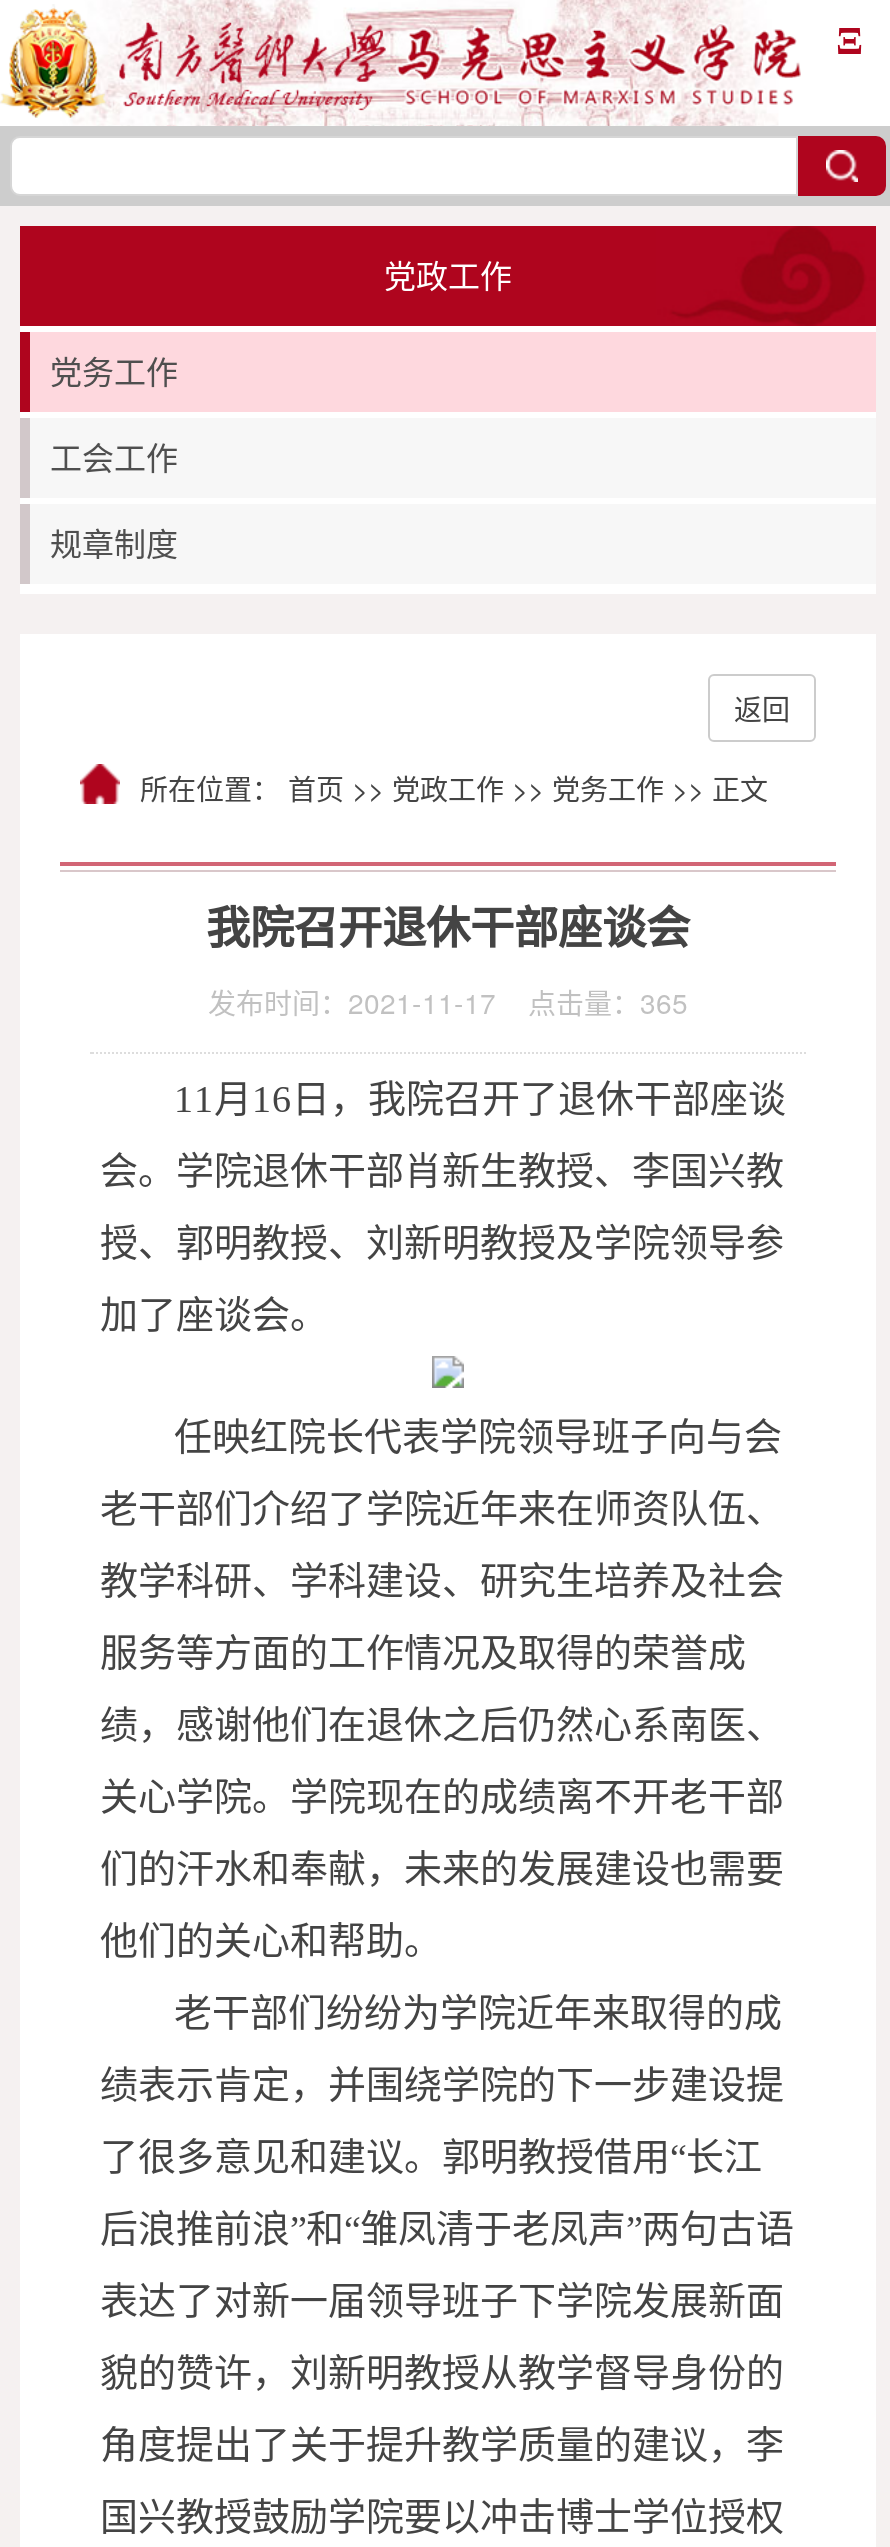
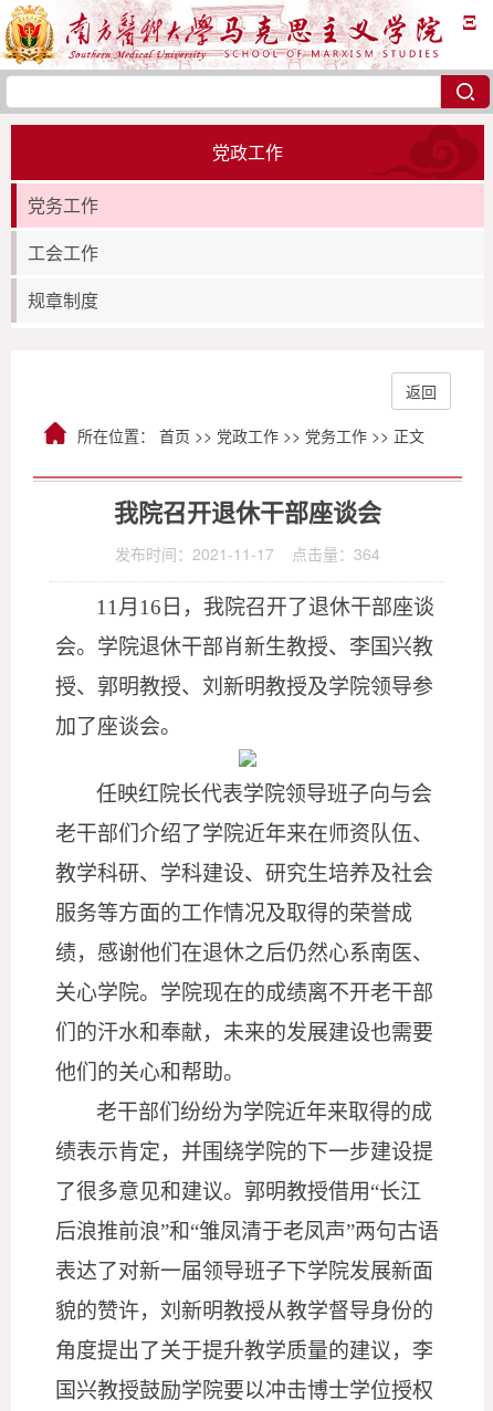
[208,982,688,1022] 发布时间：2021-11-17 点击量：365 -> [115,543,380,565] 发布时间：2021-11-17 点击量：364

